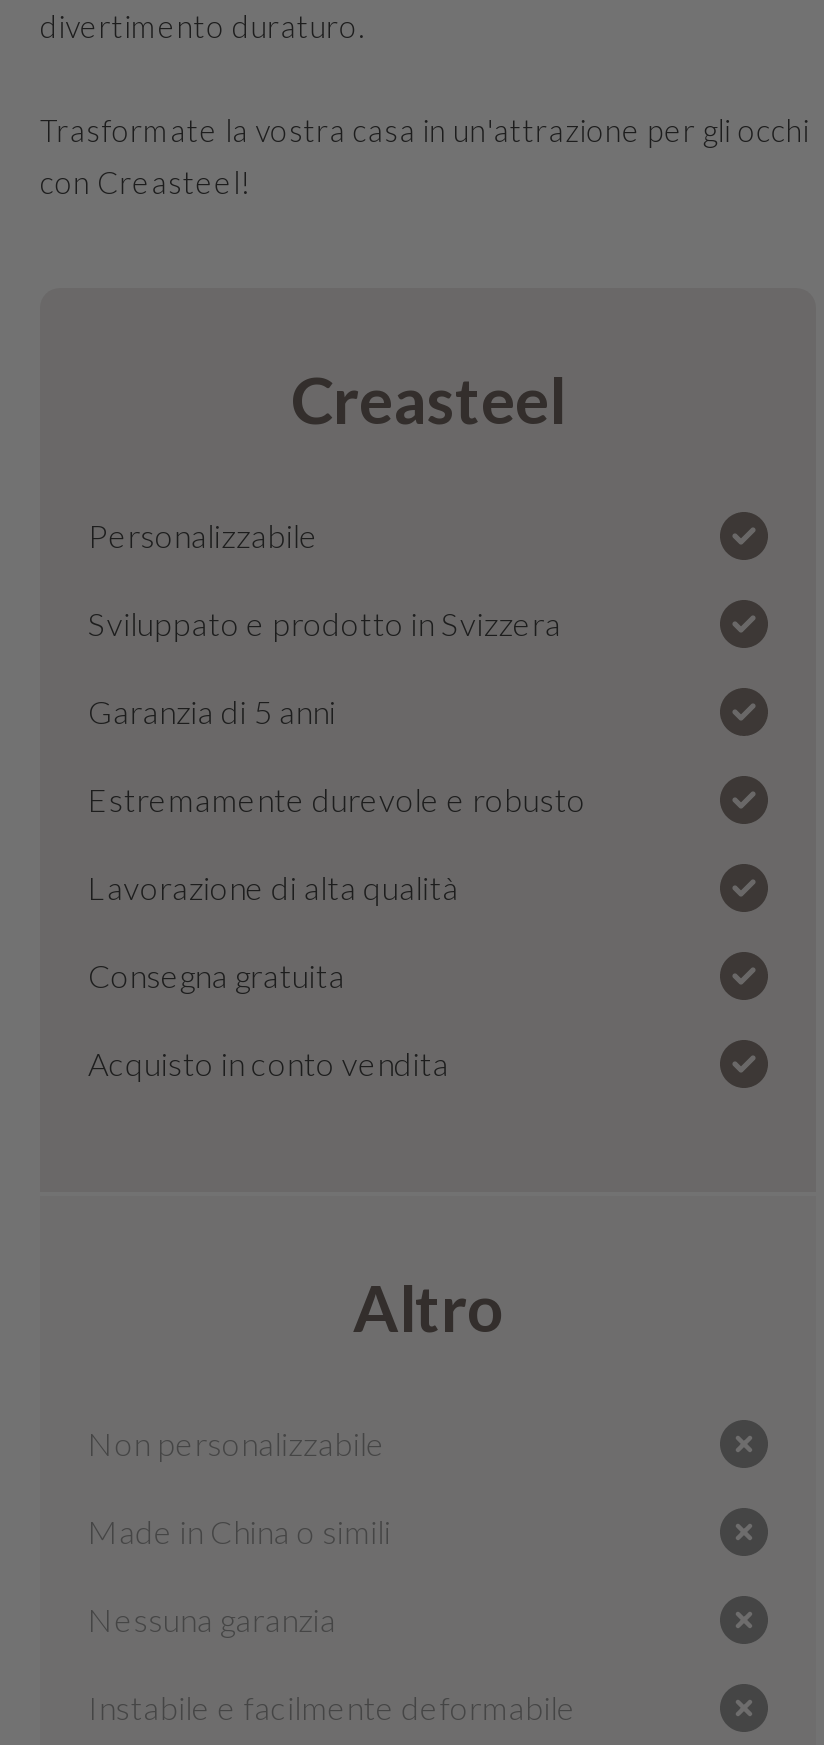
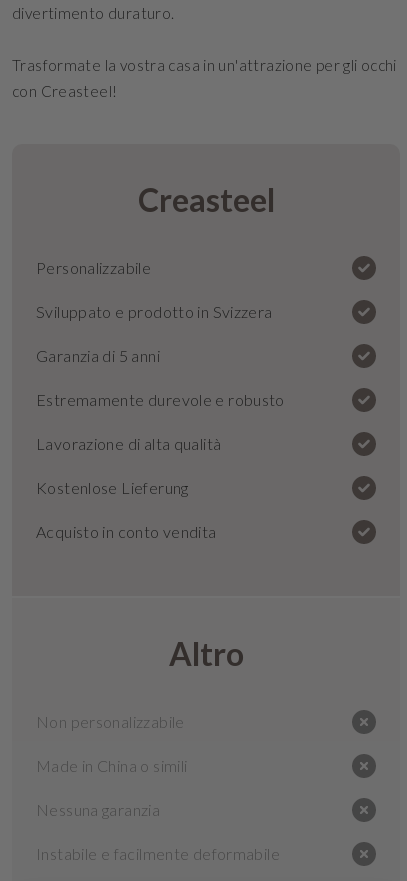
[88,956,345,994] Consegna gratuita -> [36,478,189,497] Kostenlose Lieferung

